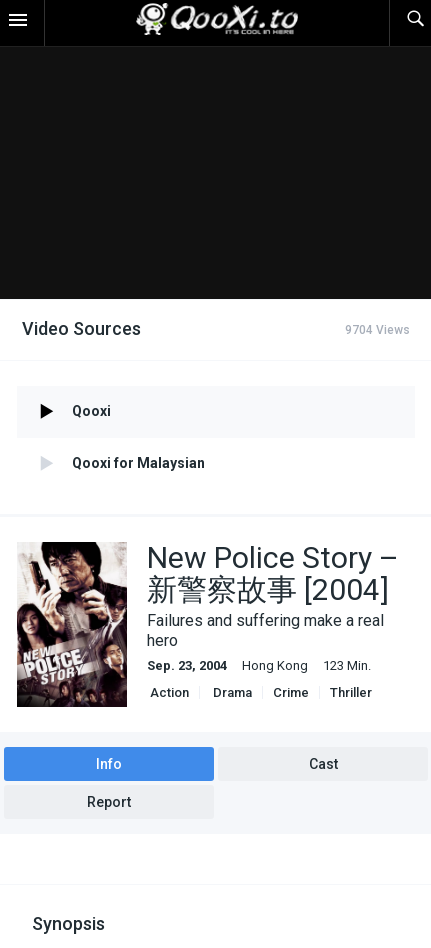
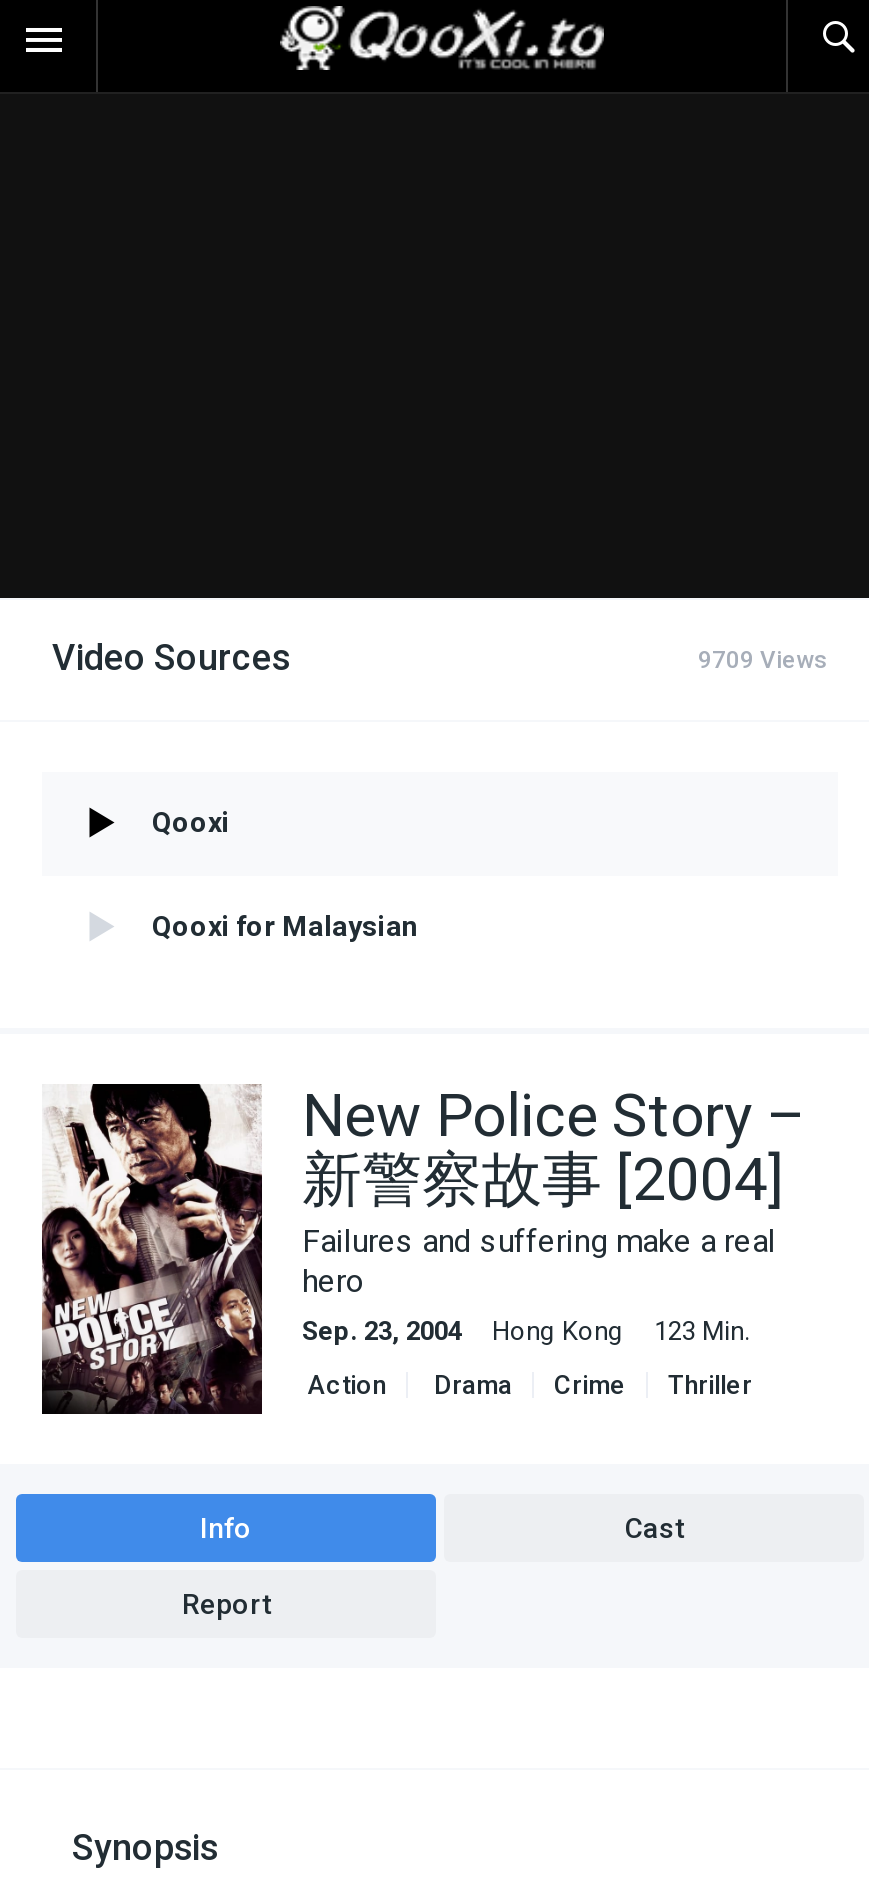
[345,323,410,337] 9704 Views -> [698,646,828,674] 9709 Views

